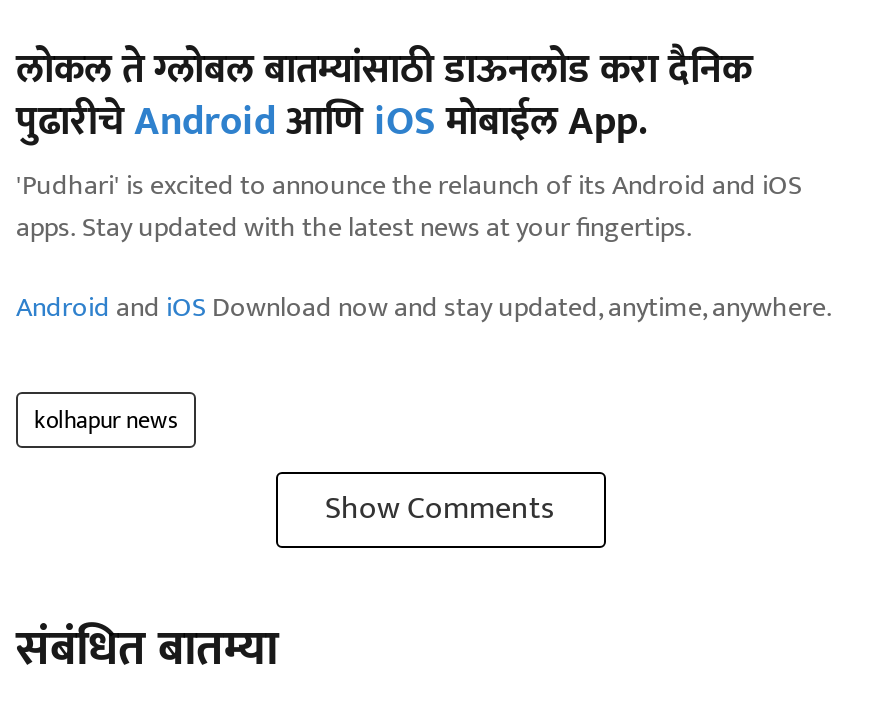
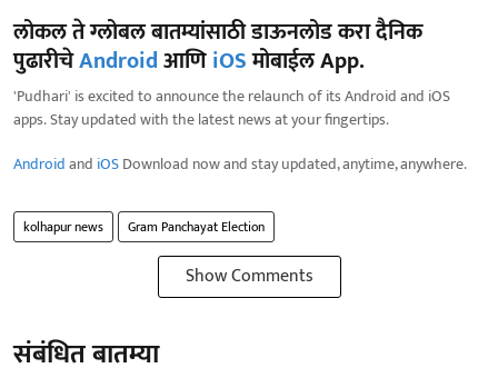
none -> [128,216,265,238] Gram Panchayat Election

